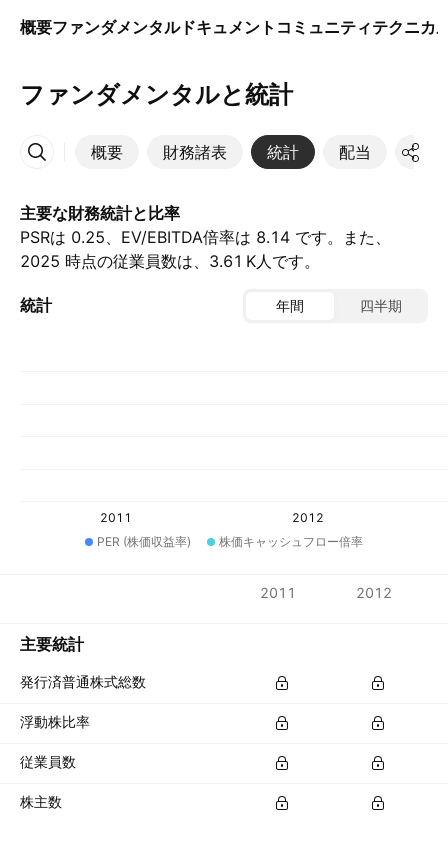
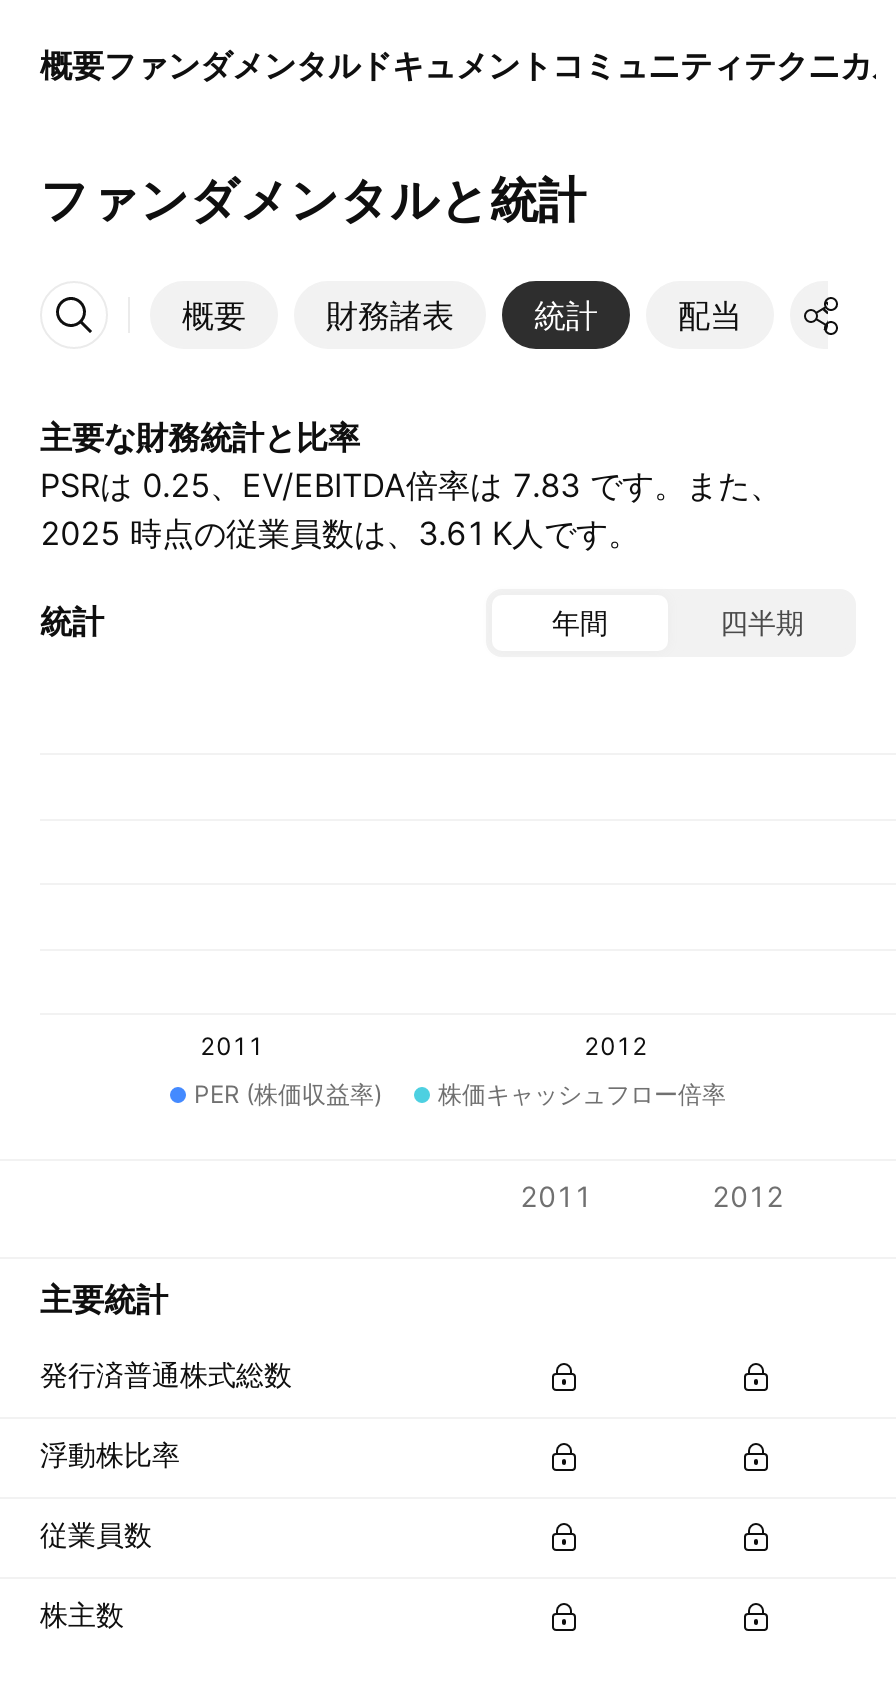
[20,227,391,247] PSRは 0.25、EV/EBITDA倍率は 8.14 です。また、 -> [40,465,782,505] PSRは 0.25、EV/EBITDA倍率は 7.83 です。また、

